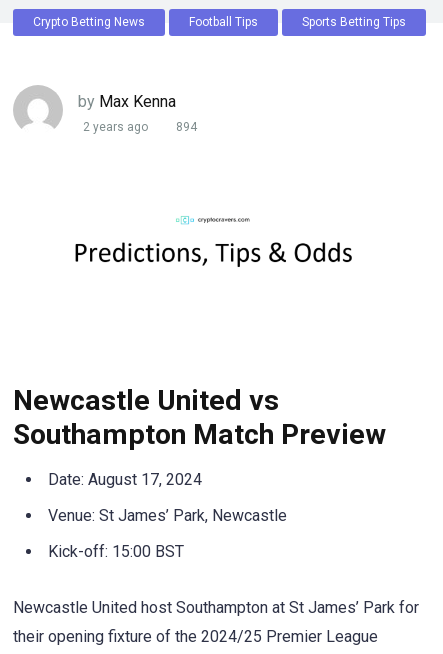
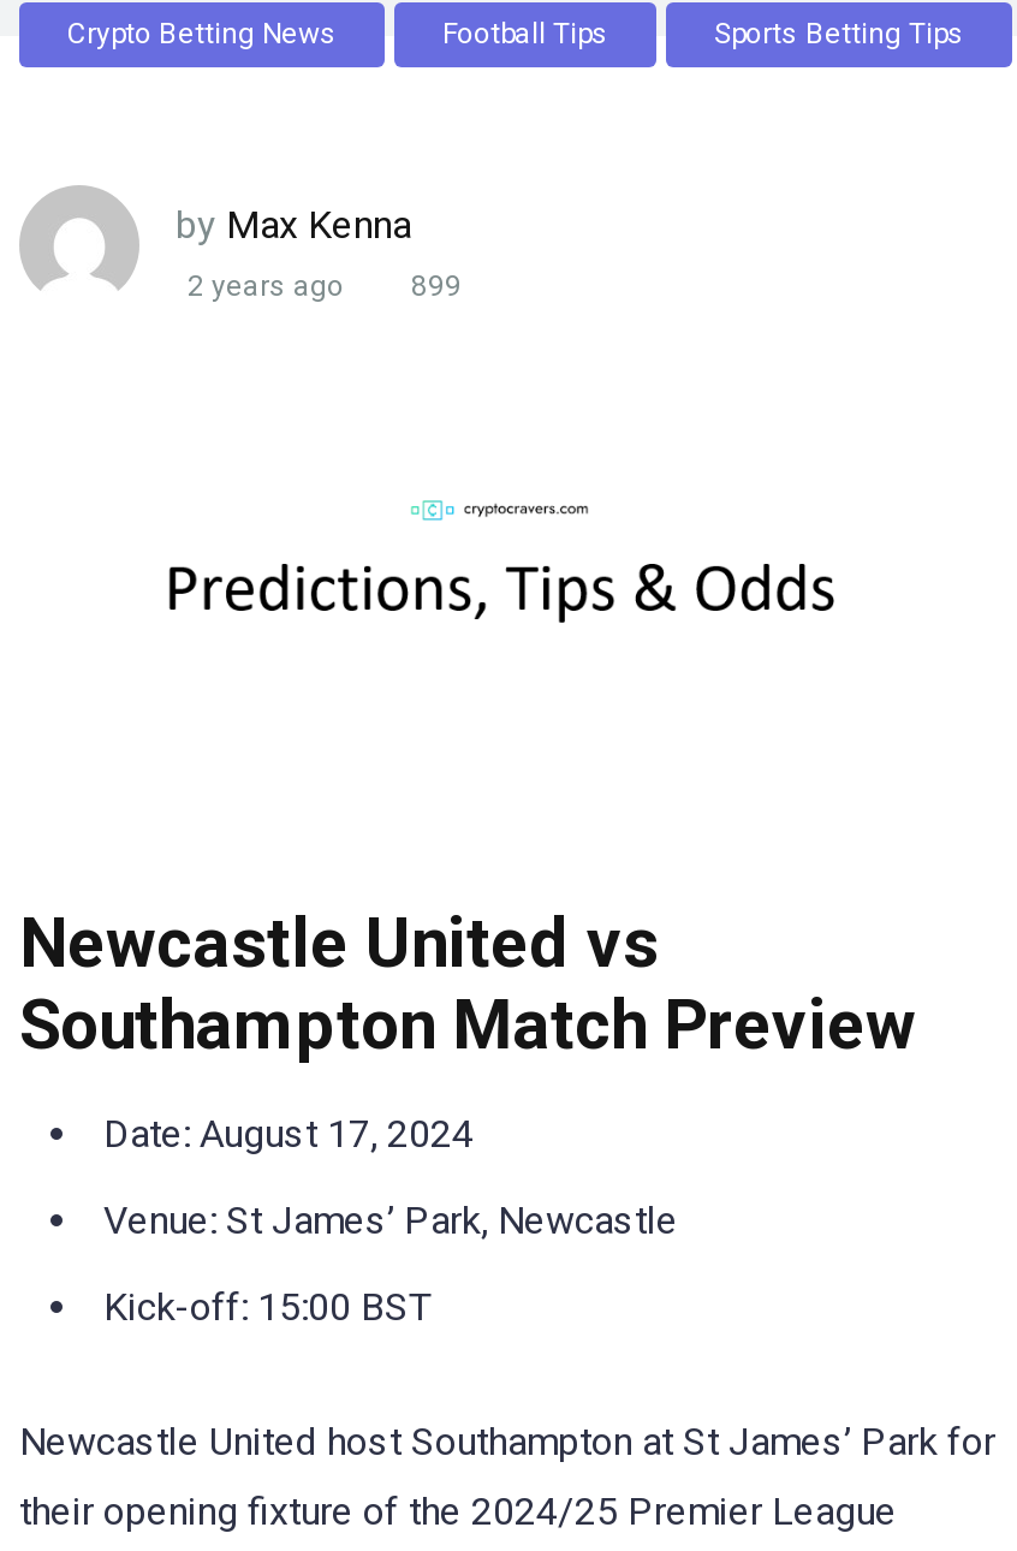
[176,120,197,134] 894 -> [411,270,462,303] 899

